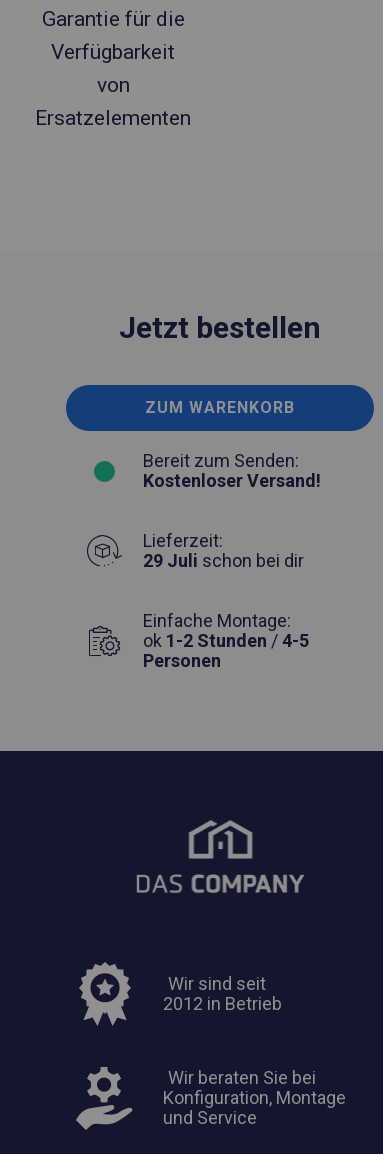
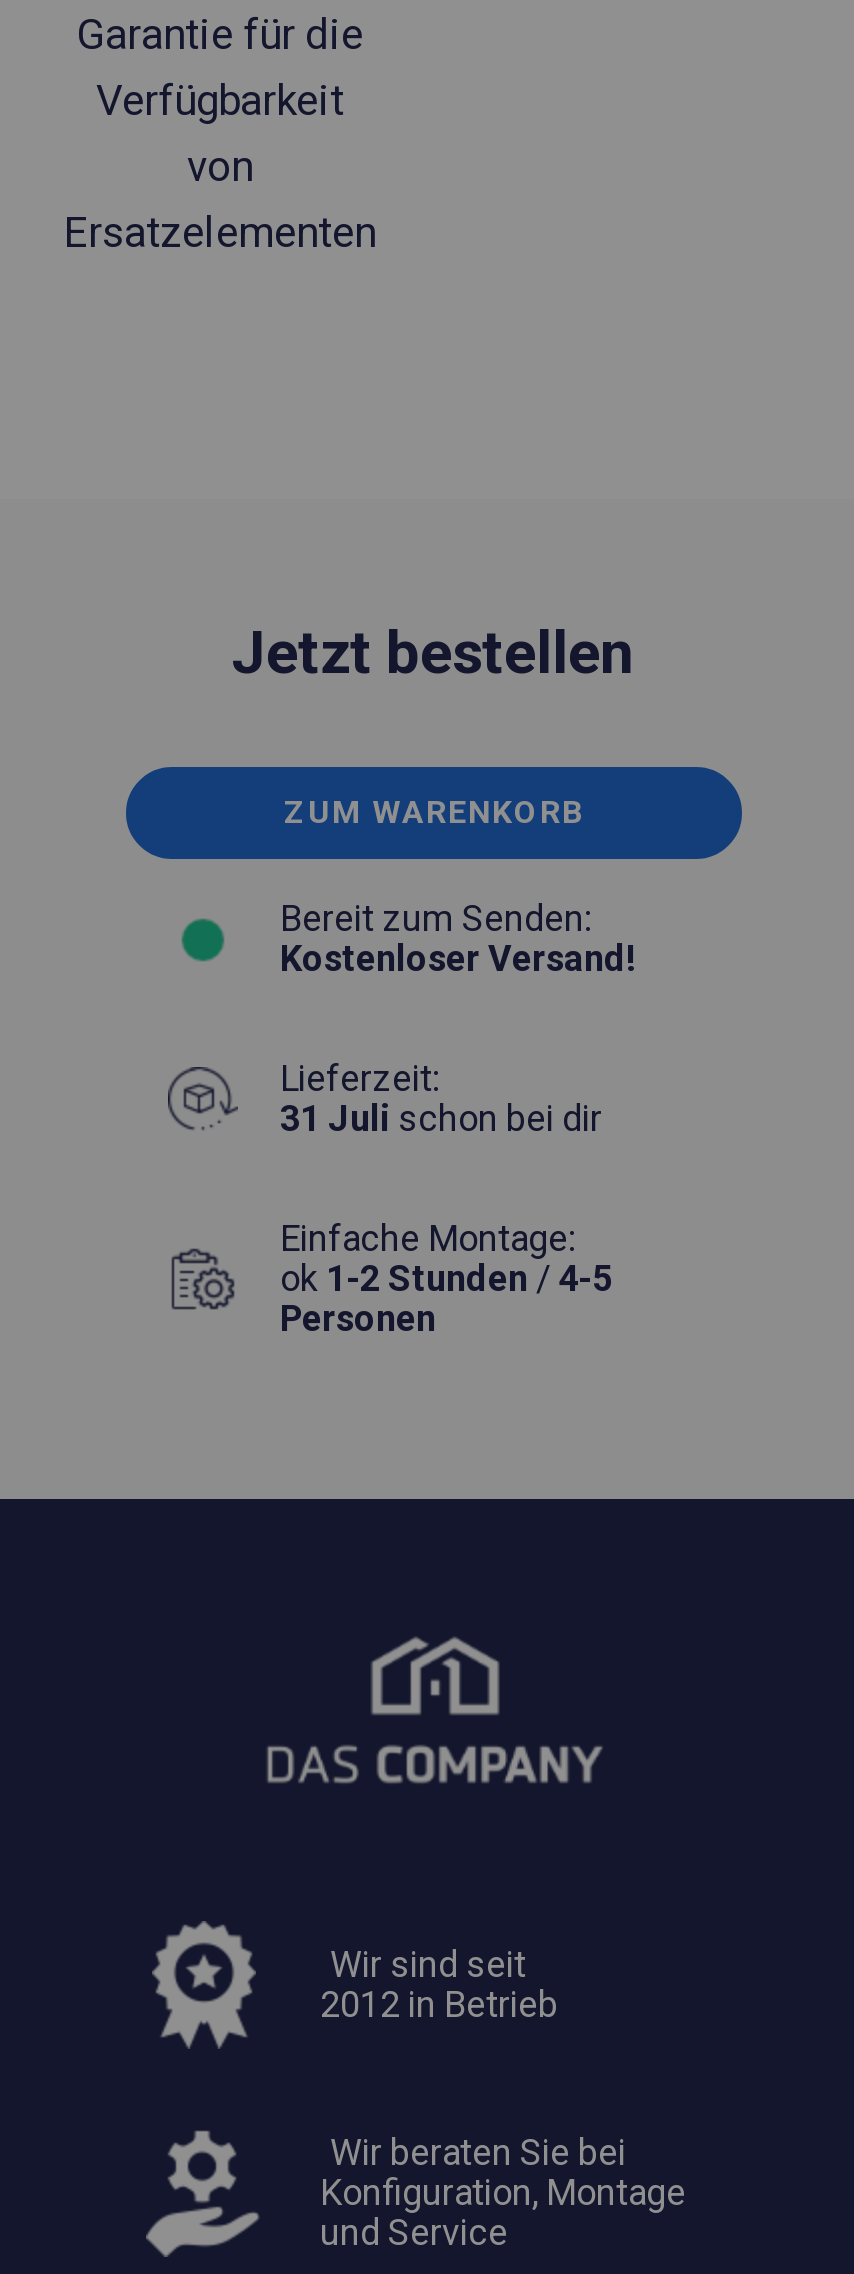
[143,550,304,571] 29 Juli schon bei dir -> [280,1096,602,1138] 31 Juli schon bei dir

